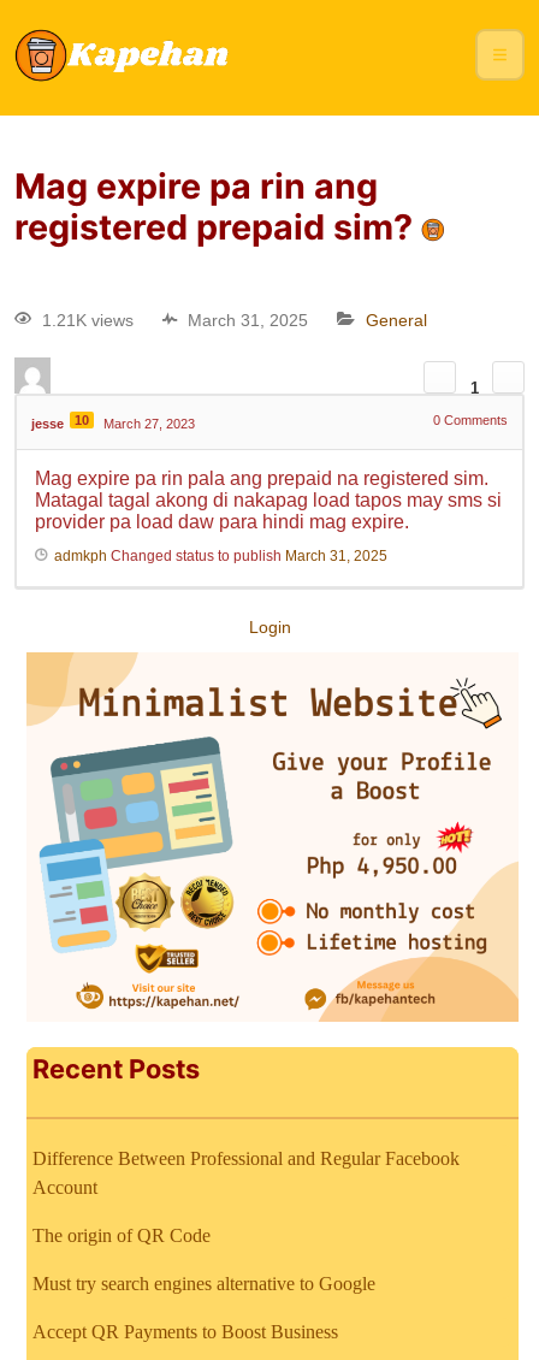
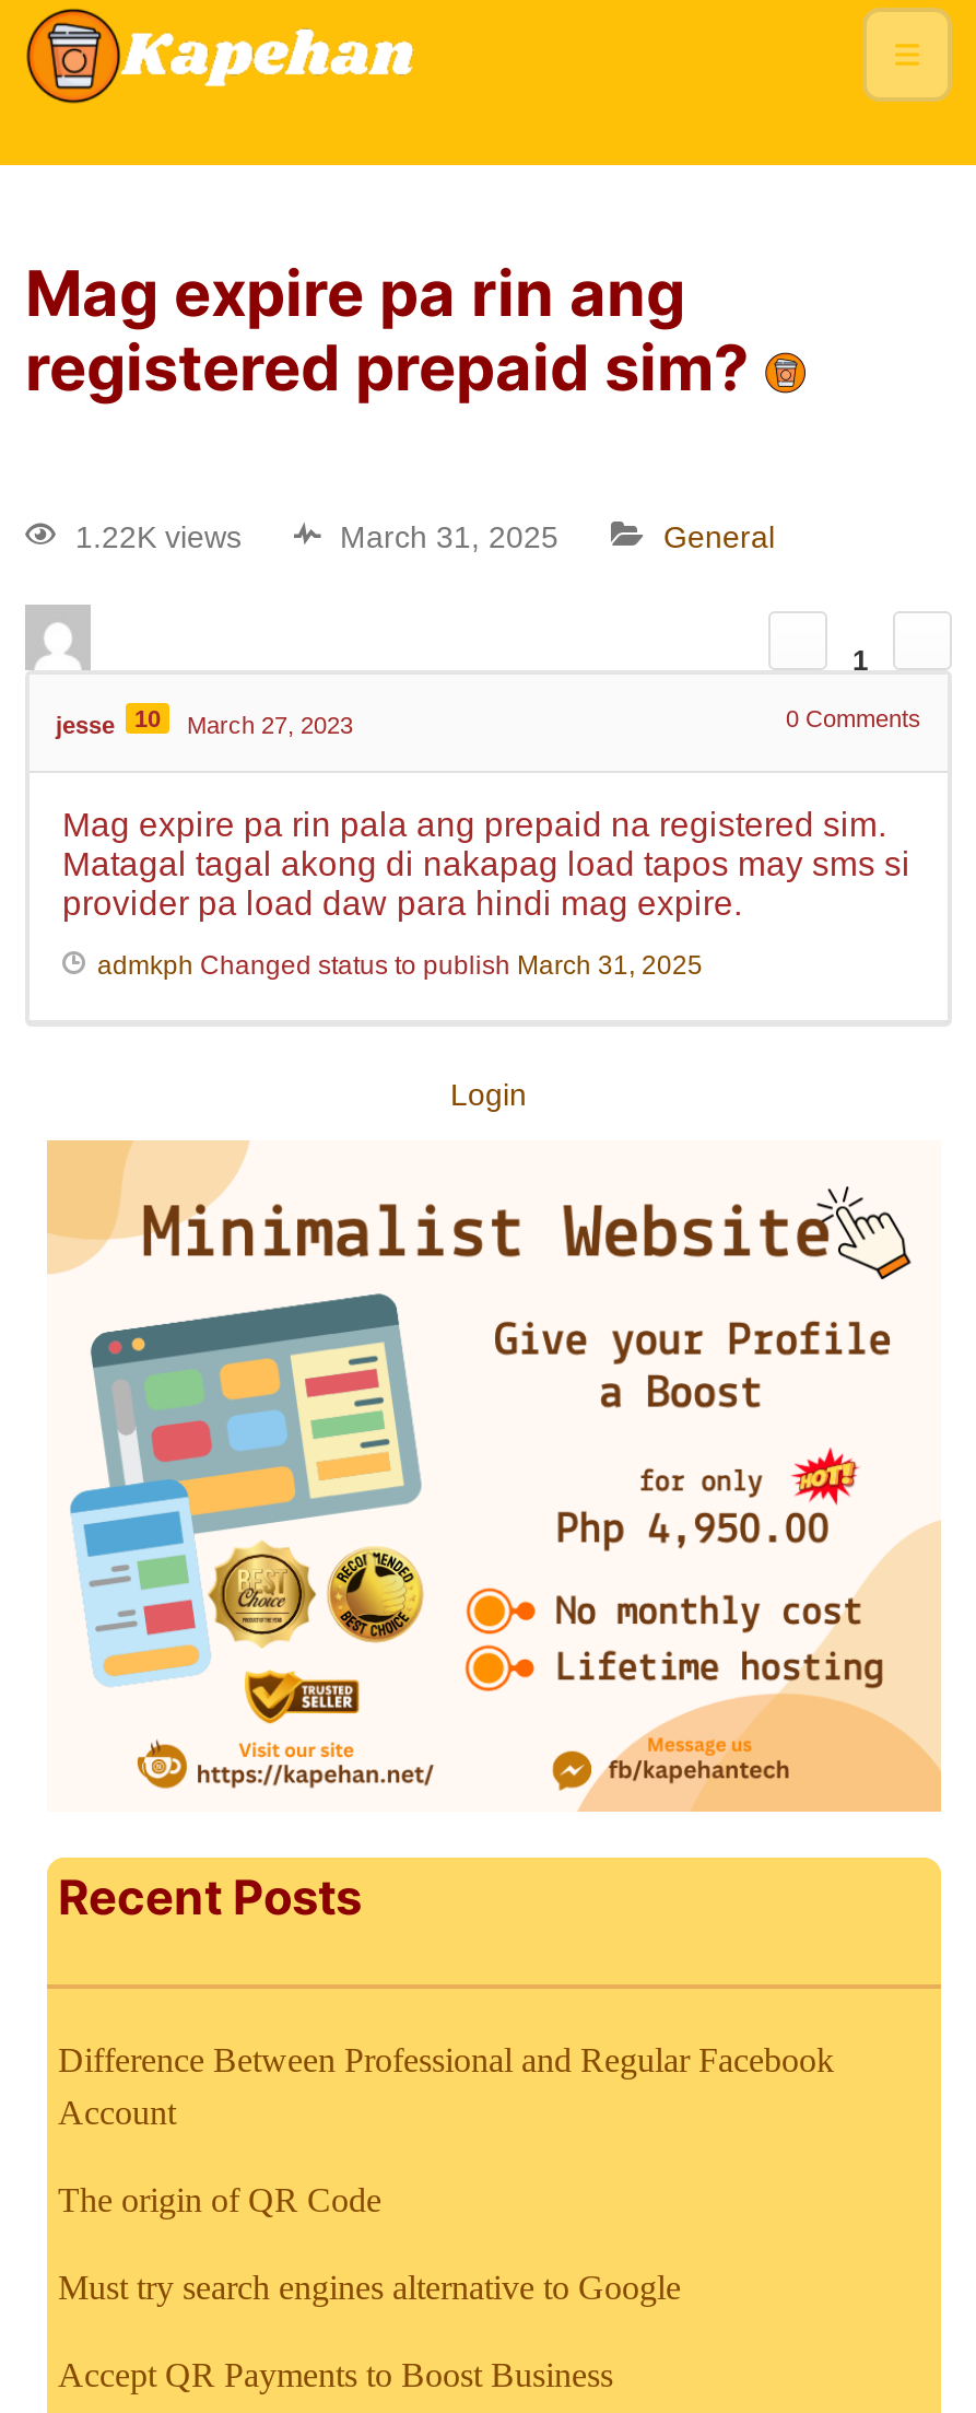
[42,310,134,330] 1.21K views -> [75,519,242,554] 1.22K views

